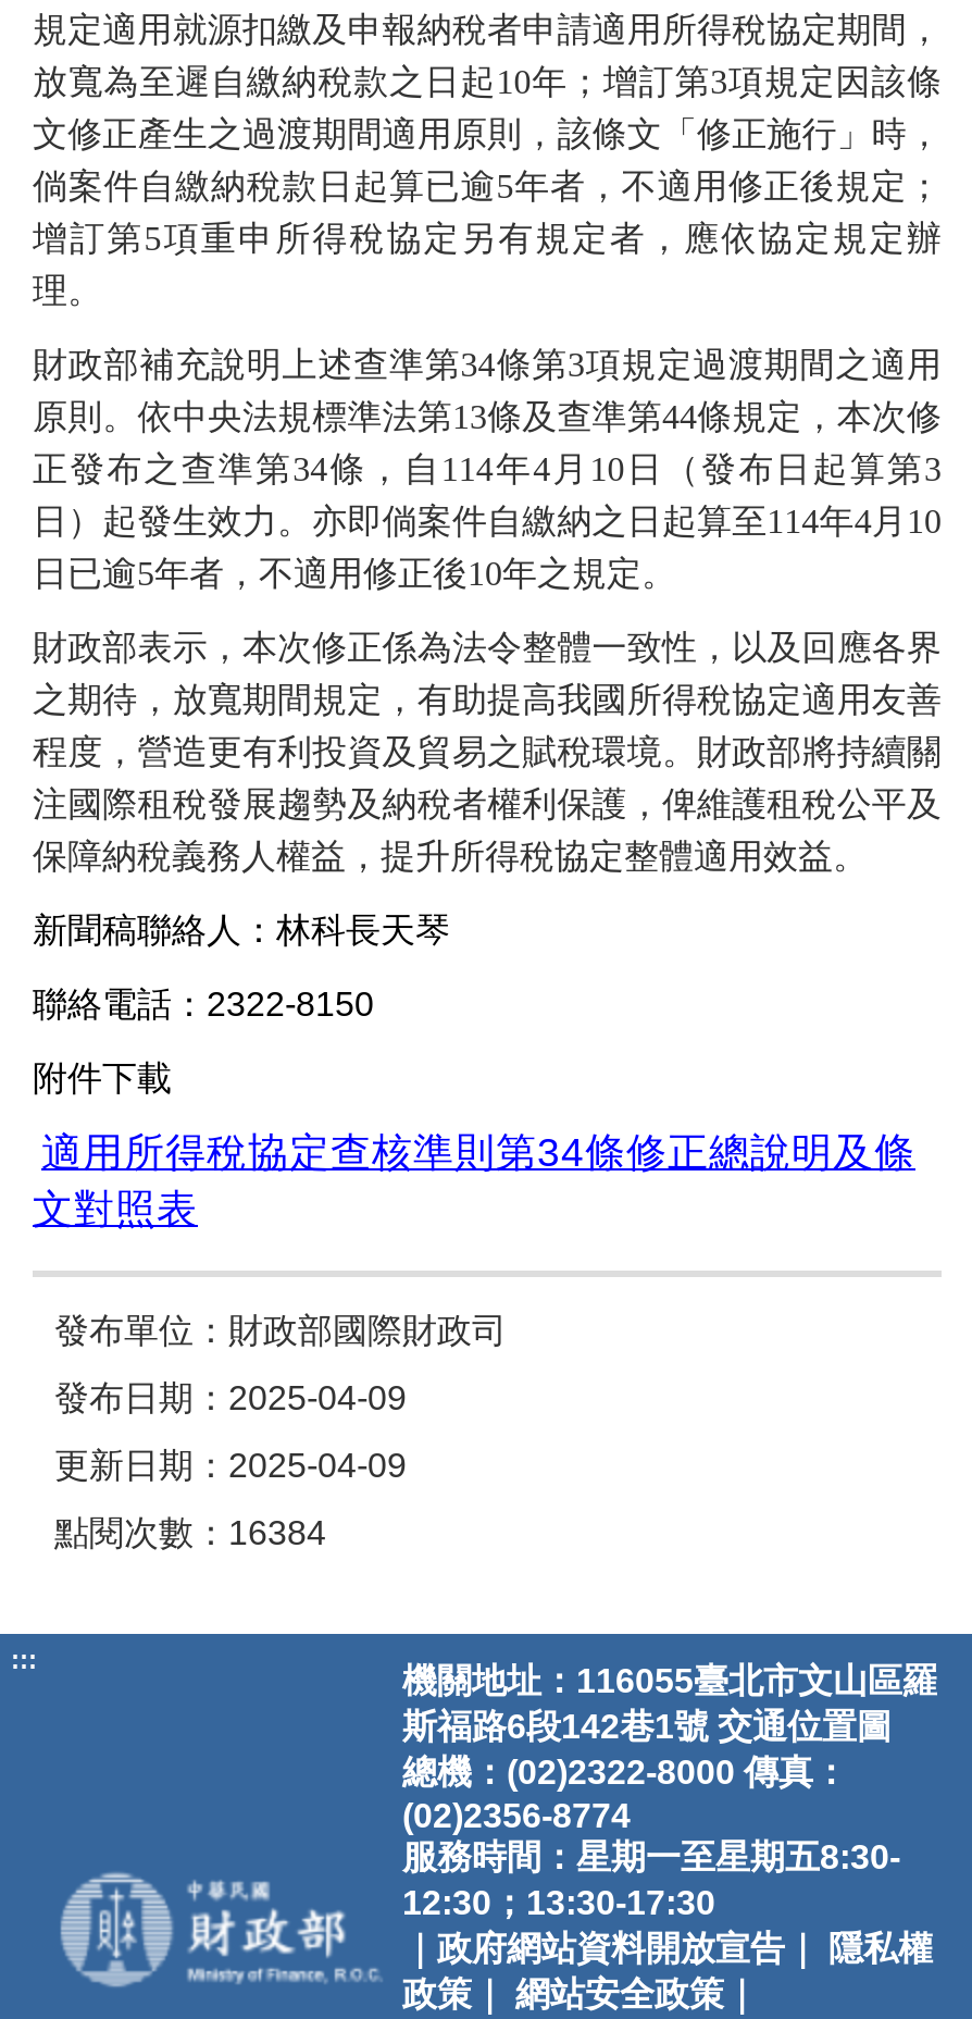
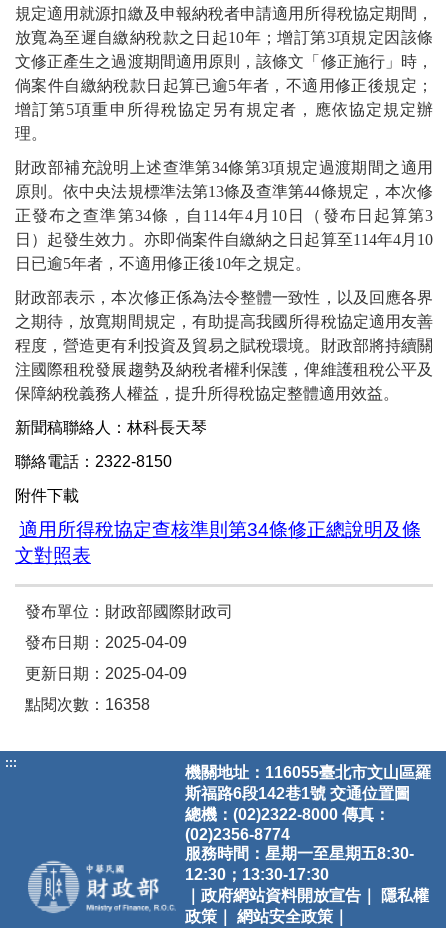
[54,1514,326,1551] 點閱次數：16384 -> [25,696,150,713] 點閱次數：16358

